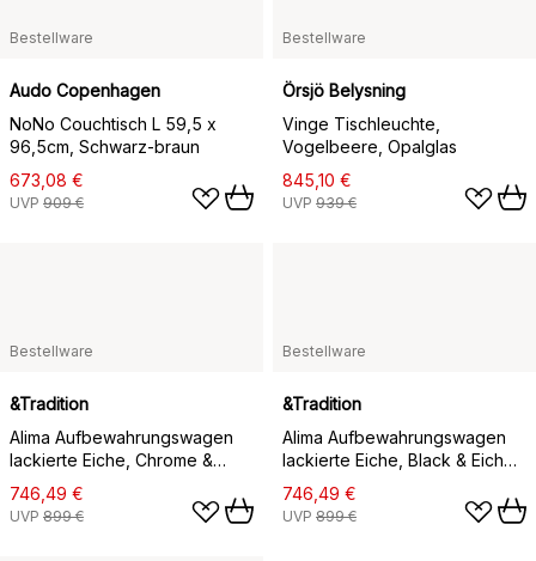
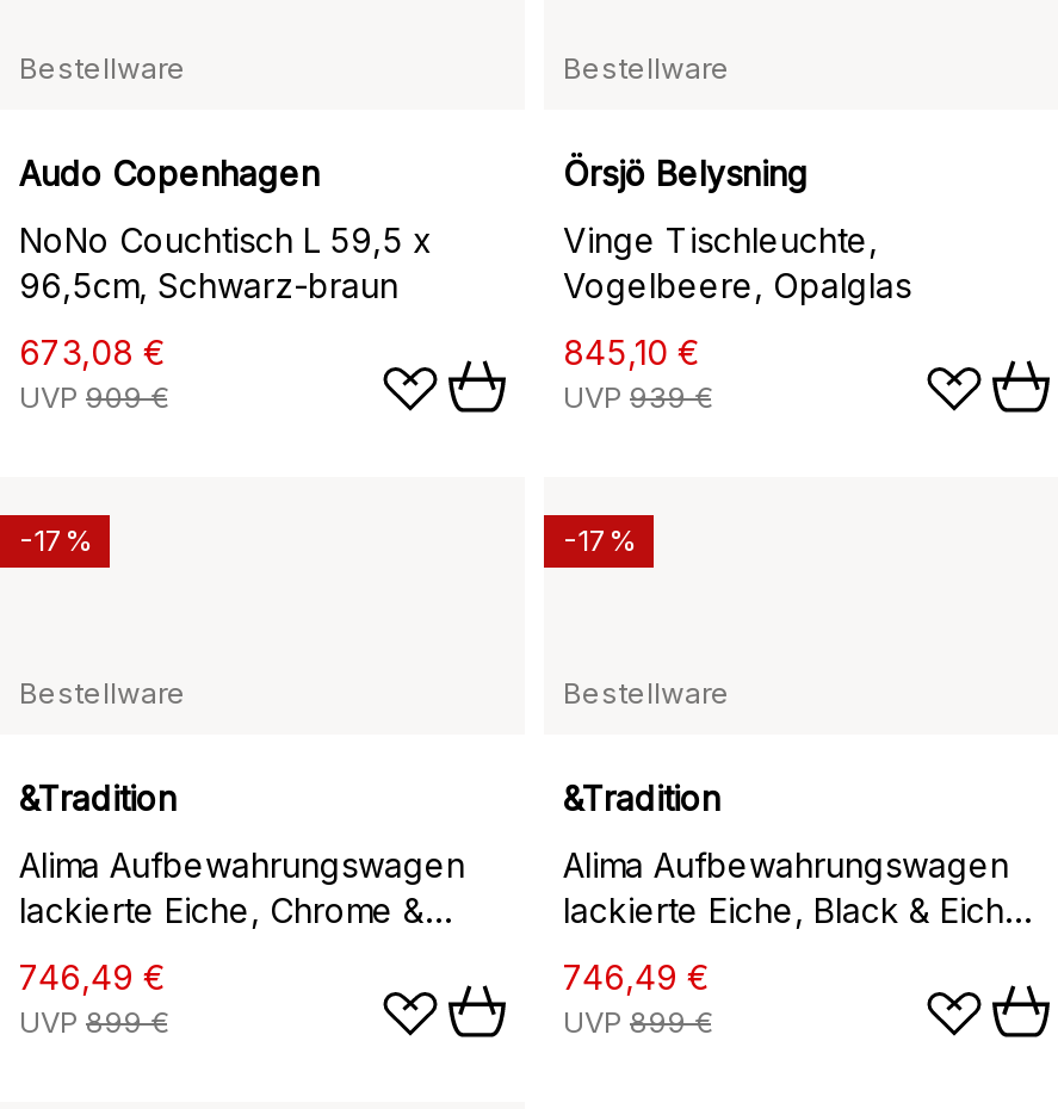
none -> [19,522,91,558] -17%
none -> [563,522,635,558] -17%

